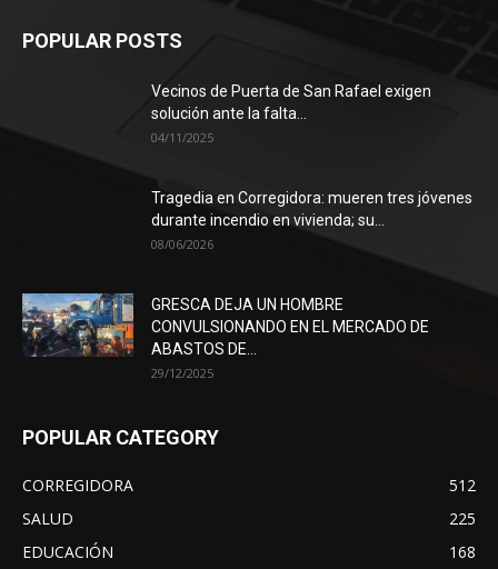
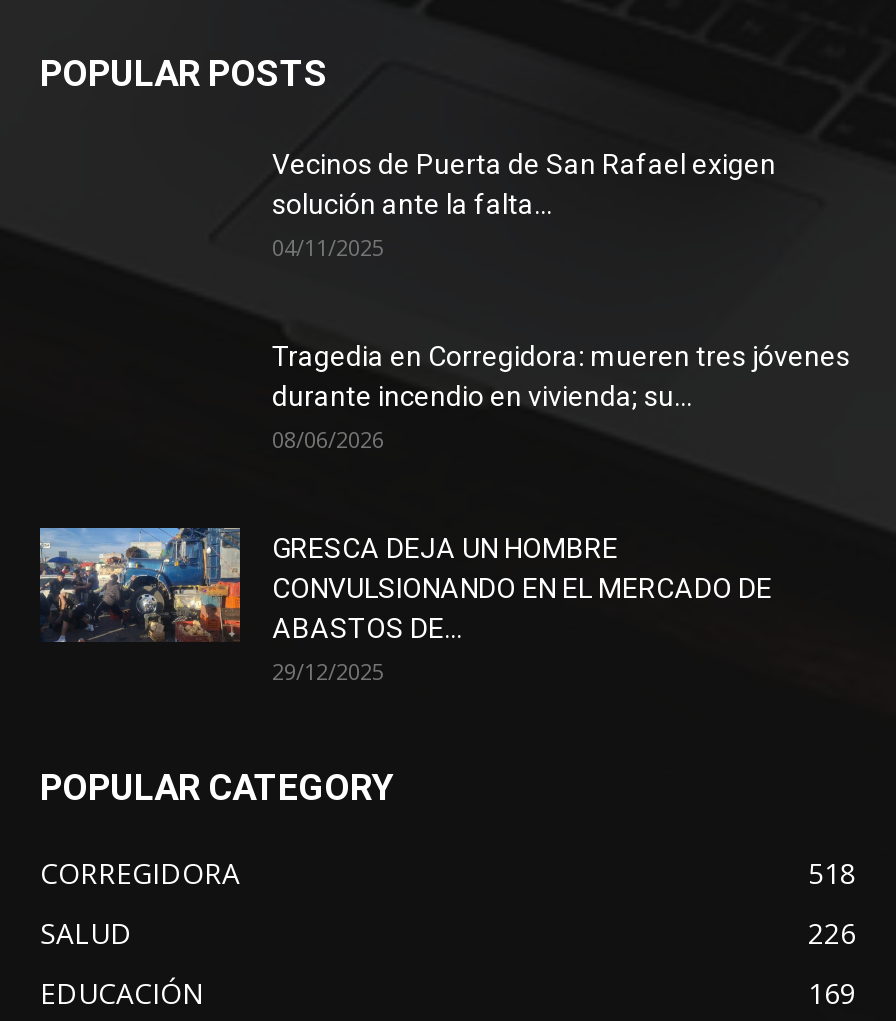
[449,475,476,496] 512 -> [808,854,856,892] 518
[449,508,476,529] 225 -> [808,914,856,952] 226
[449,541,476,562] 168 -> [808,974,856,1012] 169

